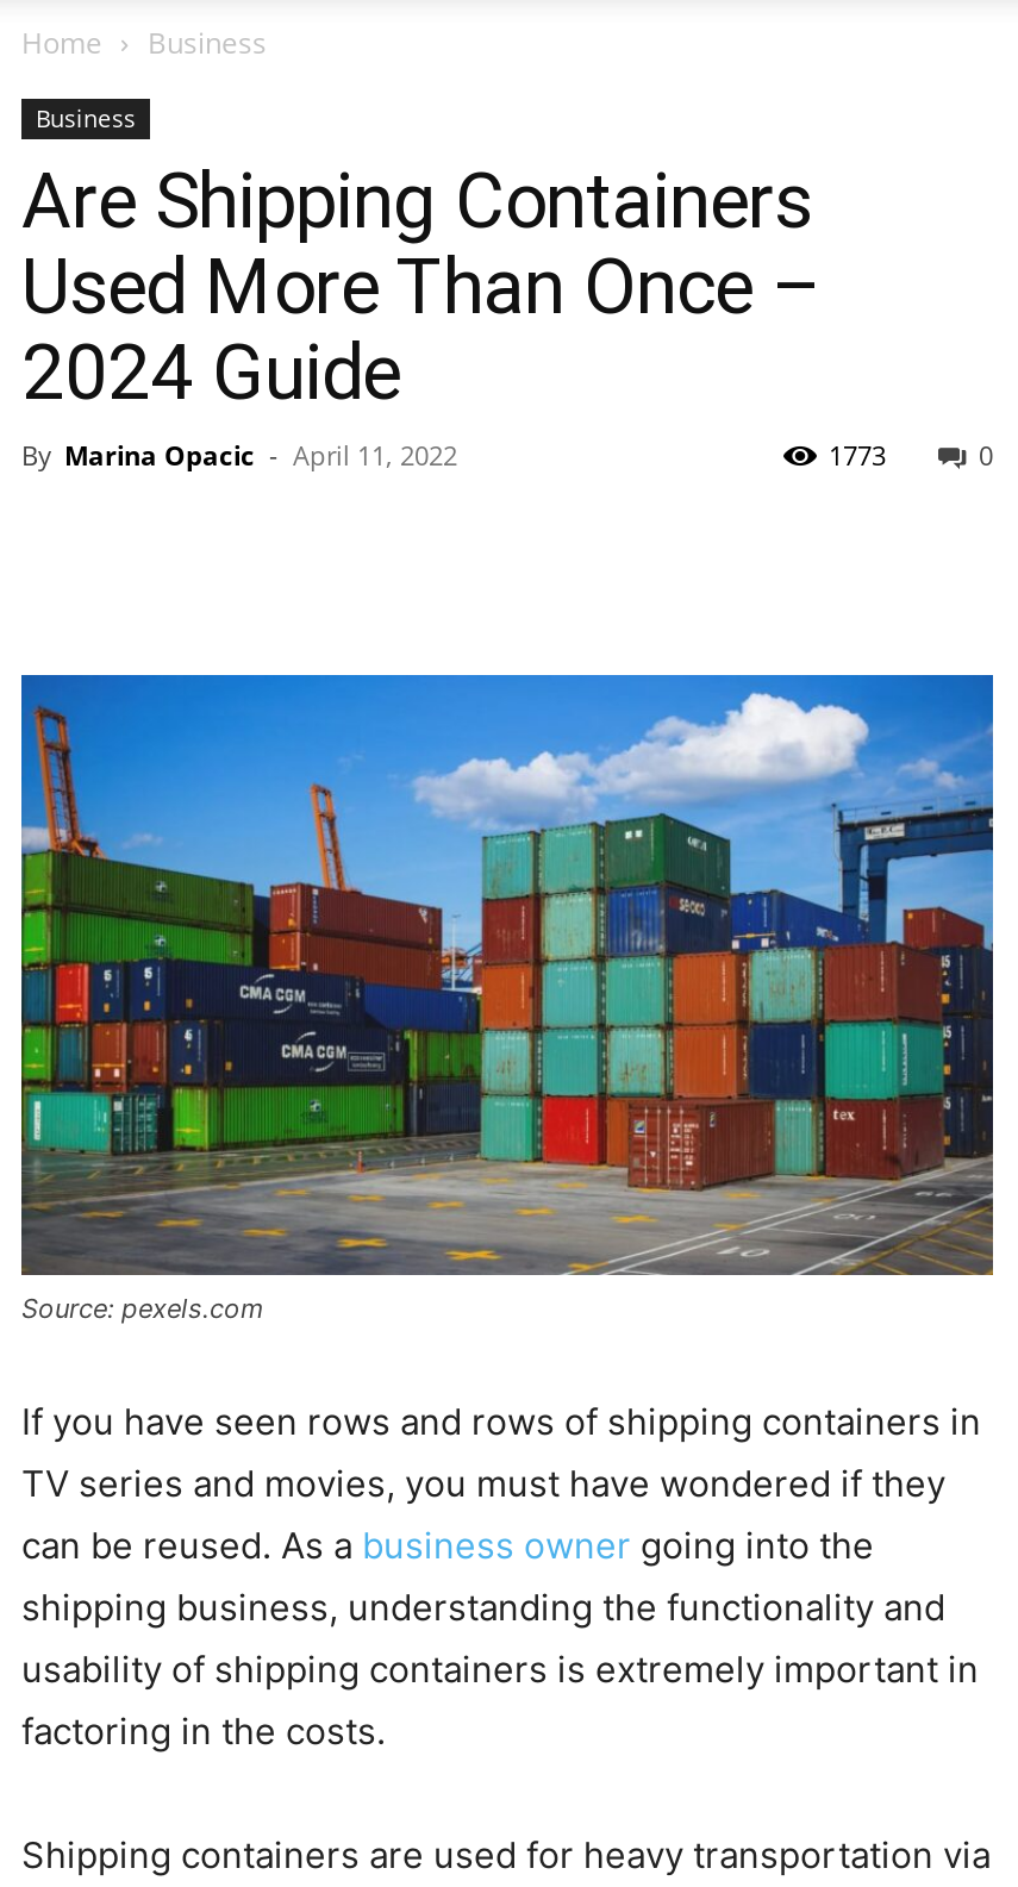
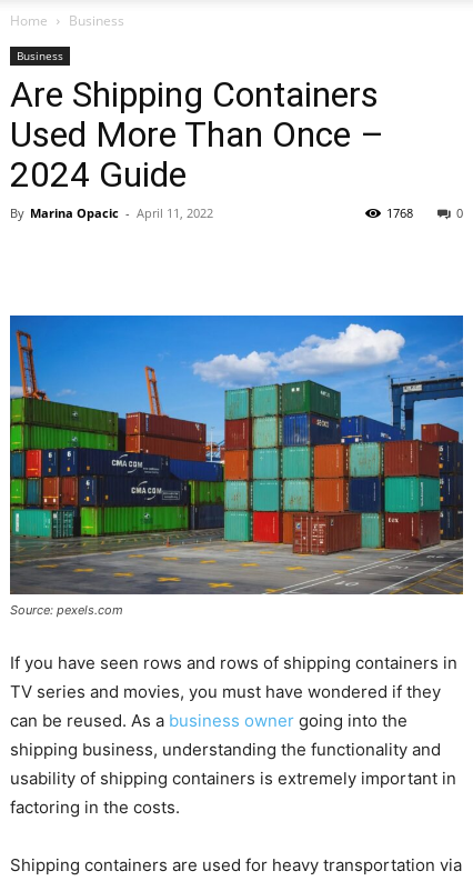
[829,437,886,473] 1773 -> [386,204,413,221] 1768

